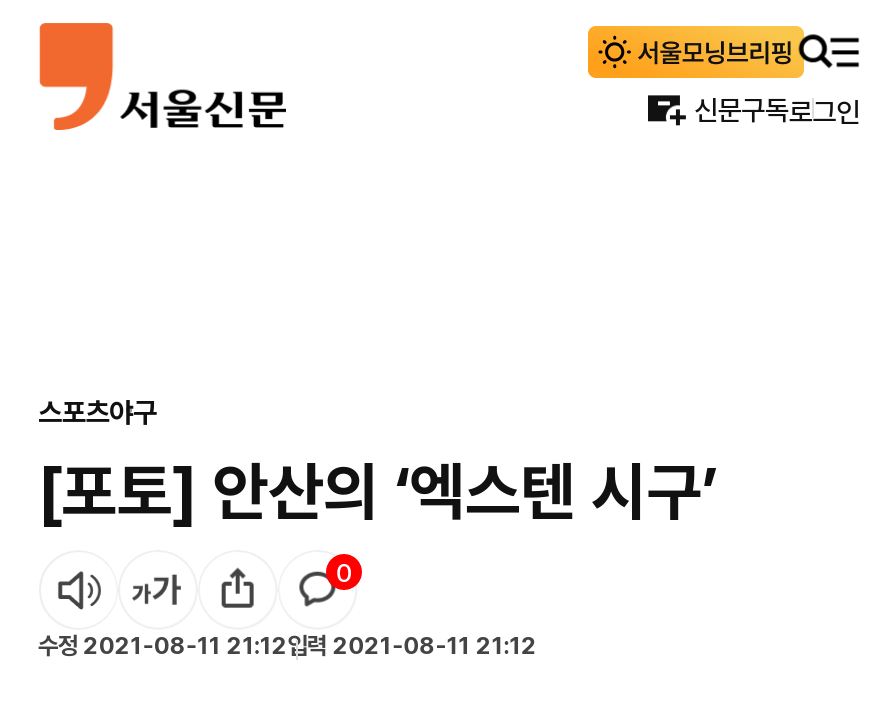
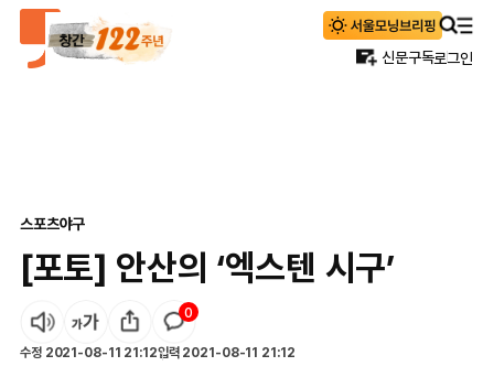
[44,22,300,130] [image] -> [44,12,165,67] [image]

